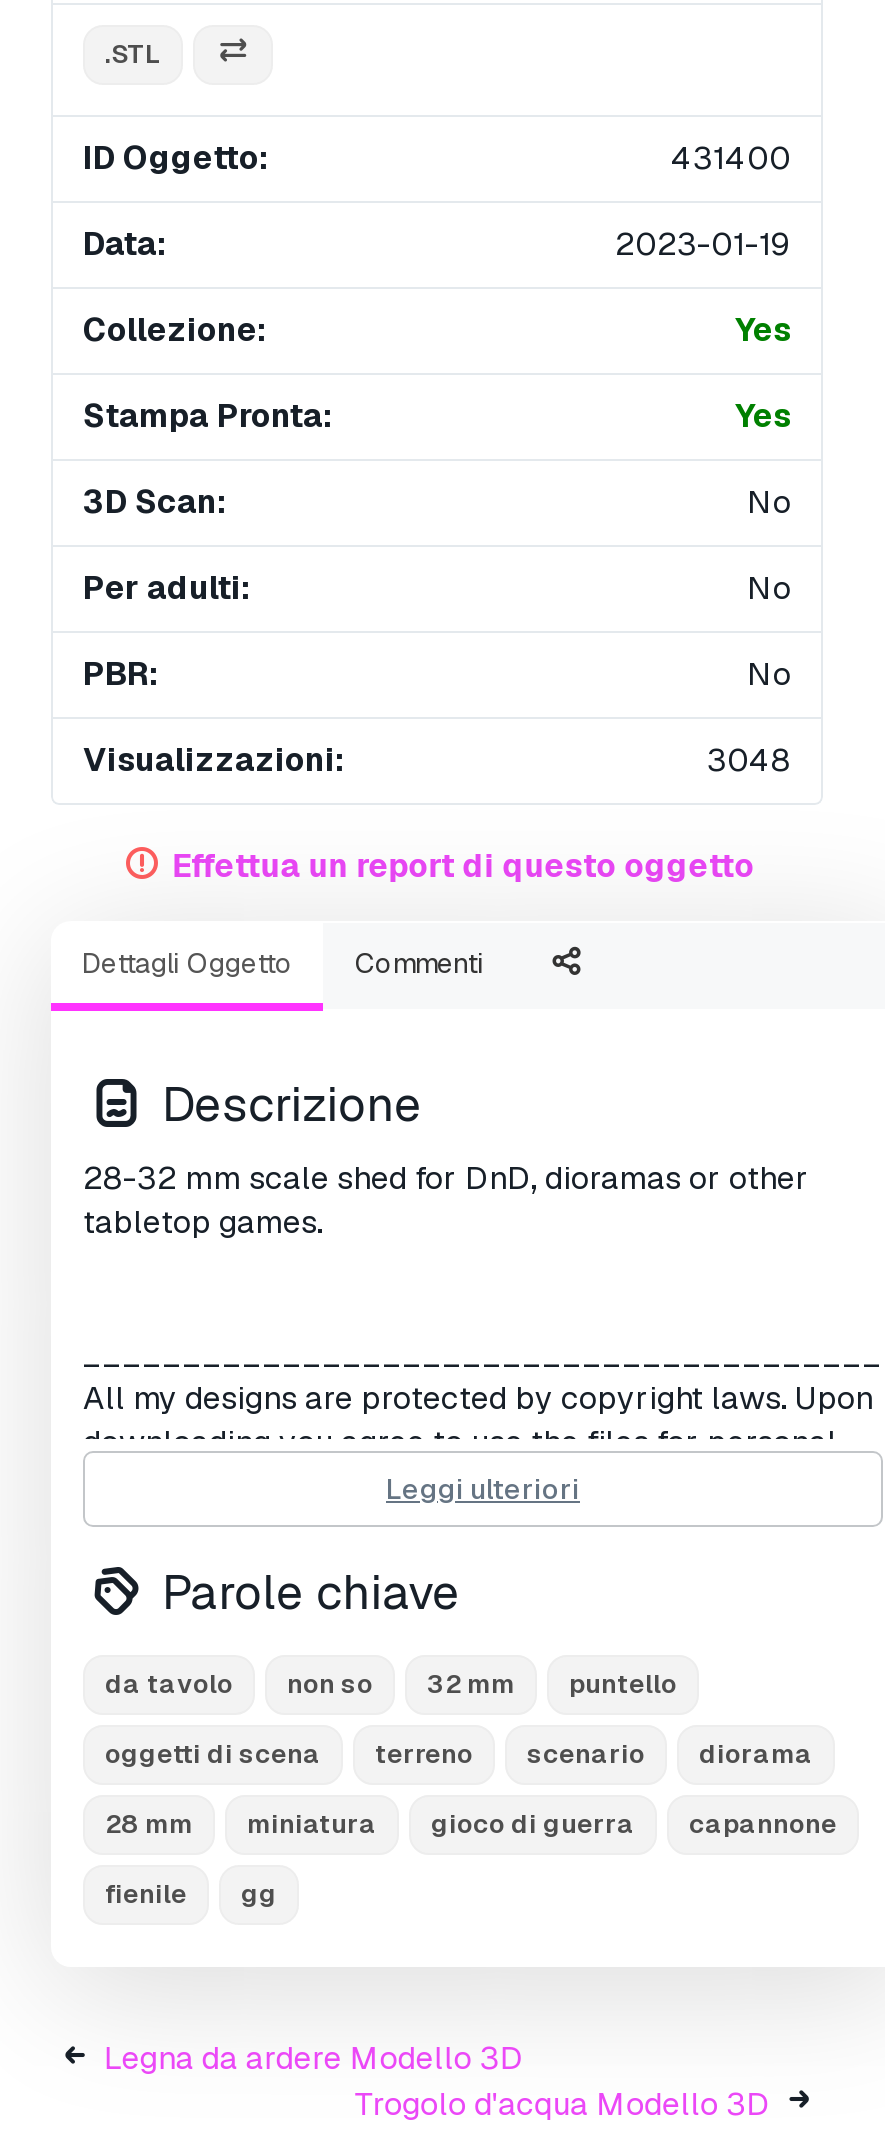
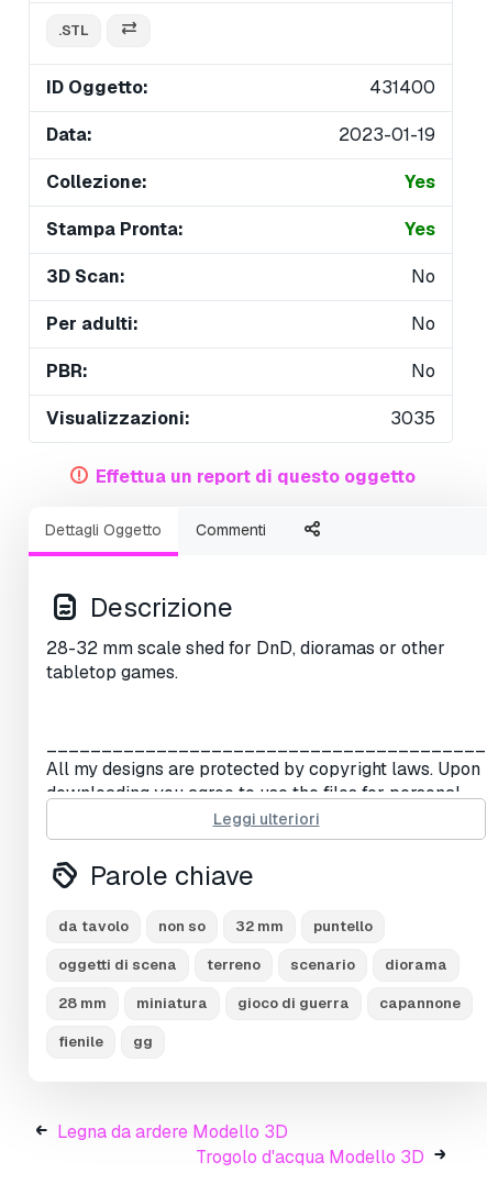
[707,739,791,781] 3048 -> [390,407,435,430] 3035

